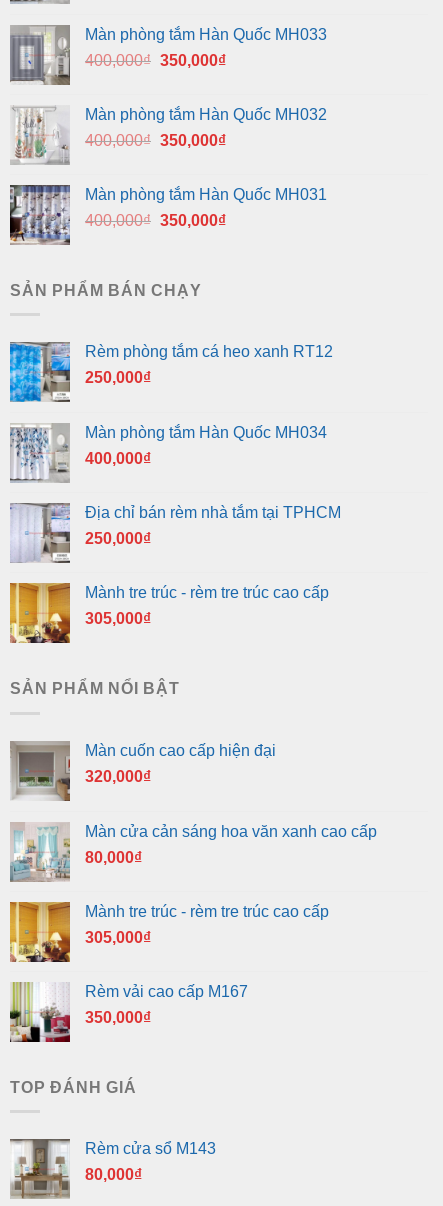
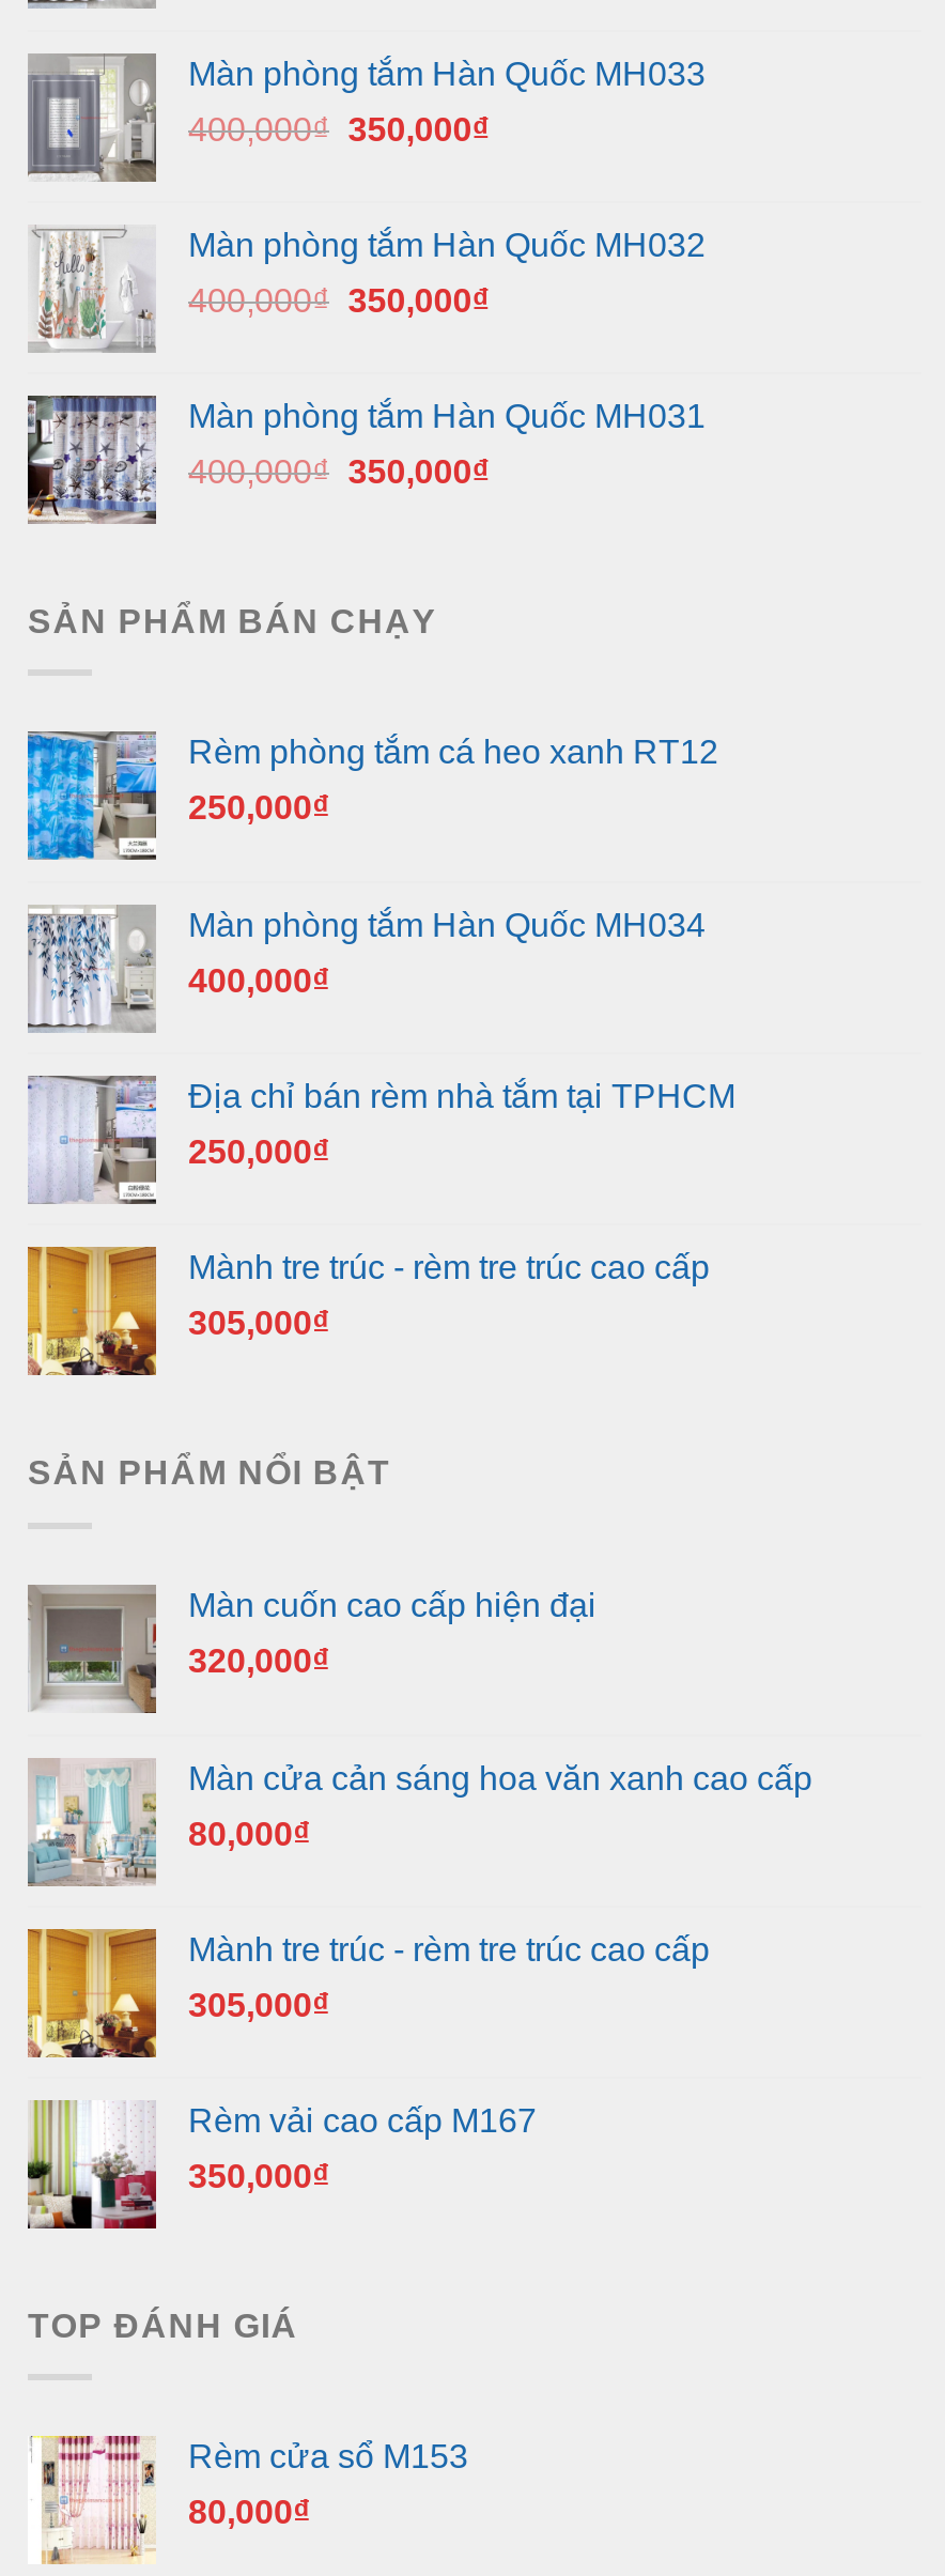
[9,1138,216,1200] [image] | Rèm cửa sổ M143 -> [28,2434,468,2564] [image] | Rèm cửa sổ M153

